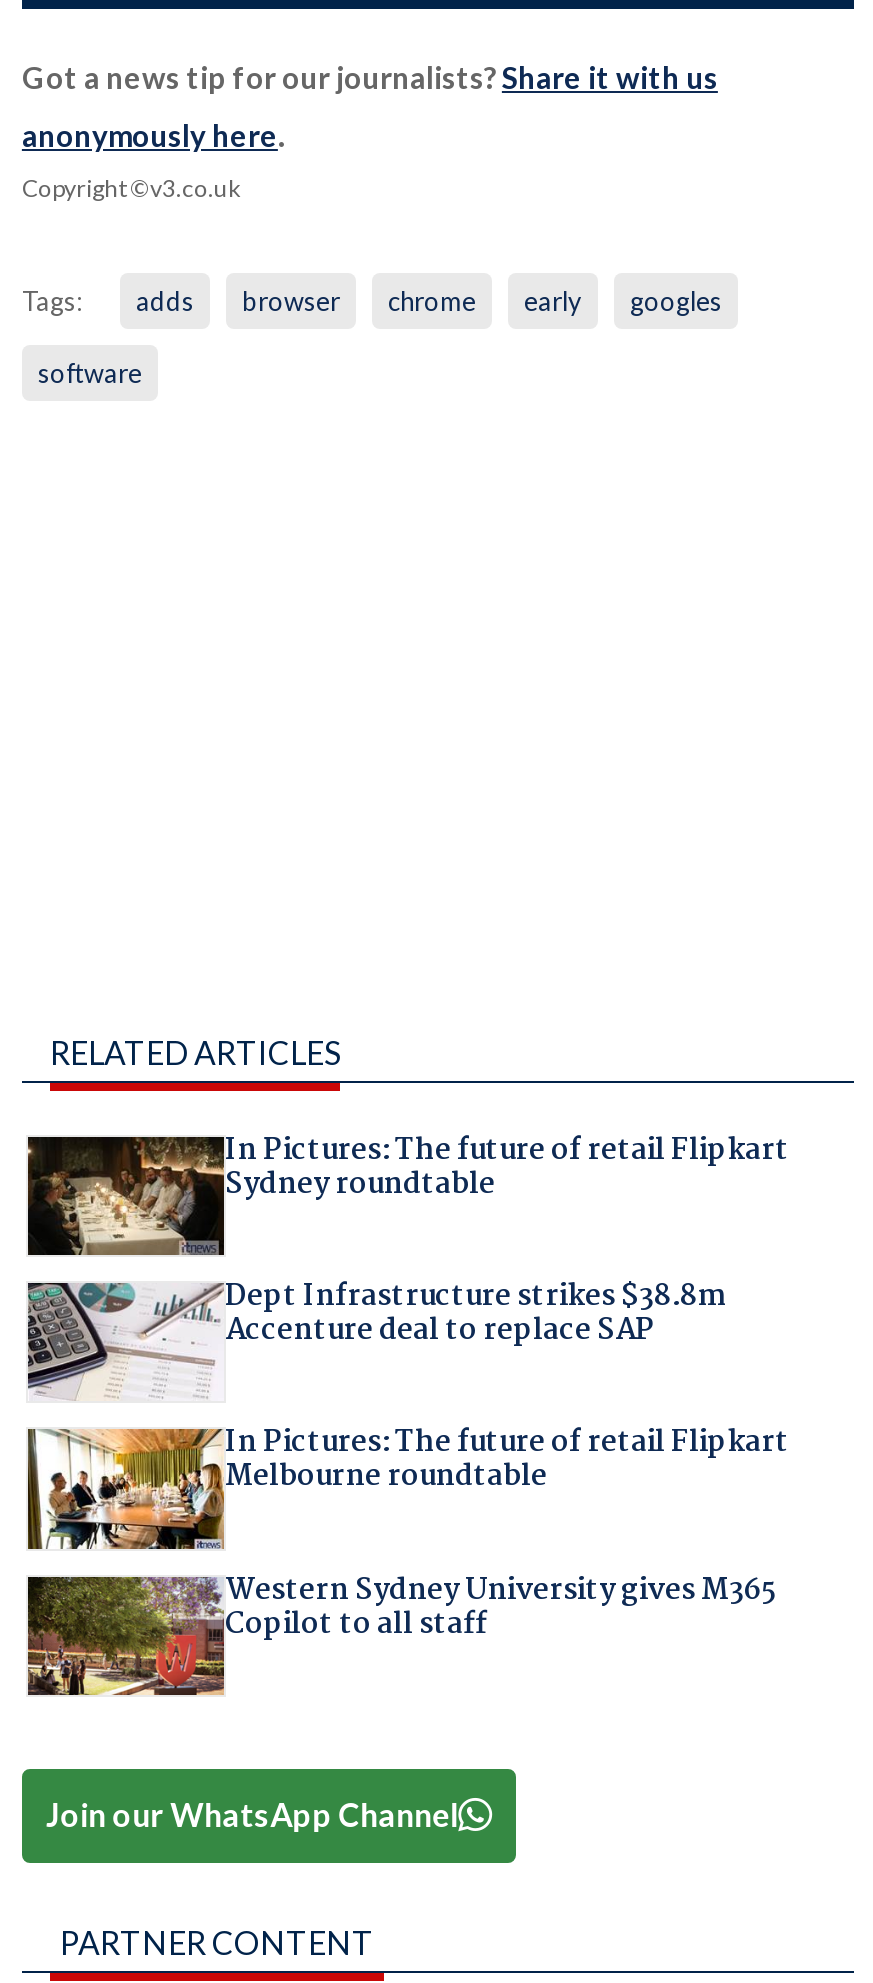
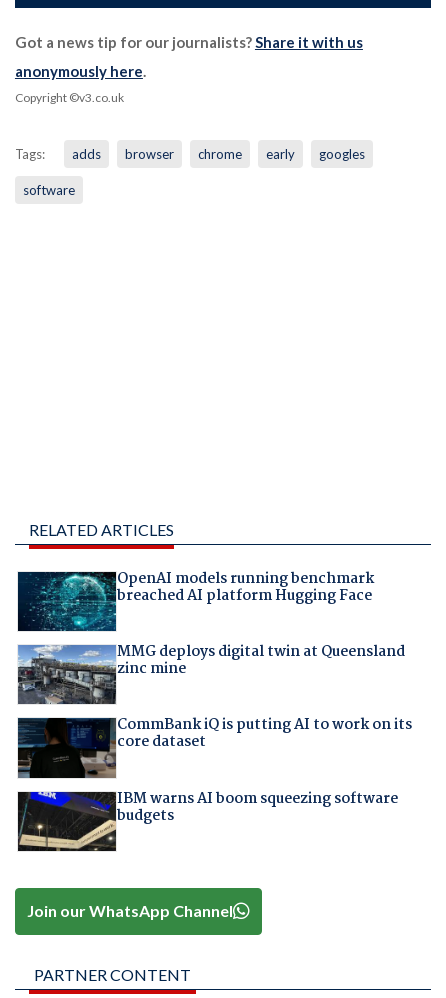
[26,1126,789,1257] [image] | In Pictures: The future of retail Flipkart | Sydney roundtable -> [17,567,373,632] [image] | OpenAI models running benchmark | breached AI platform Hugging Face
[26,1273,725,1401] [image] | Dept Infrastructure strikes $38.8m | Accenture deal to replace SAP -> [17,640,404,705] [image] | MMG deploys digital twin at Queensland | zinc mine
[26,1420,789,1551] [image] | In Pictures: The future of retail Flipkart | Melbourne roundtable -> [17,713,411,779] [image] | CommBank iQ is putting AI to work on its | core dataset
[26,1567,777,1697] [image] | Western Sydney University gives M365 | Copilot to all staff -> [18,787,397,852] [image] | IBM warns AI boom squeezing software | budgets

